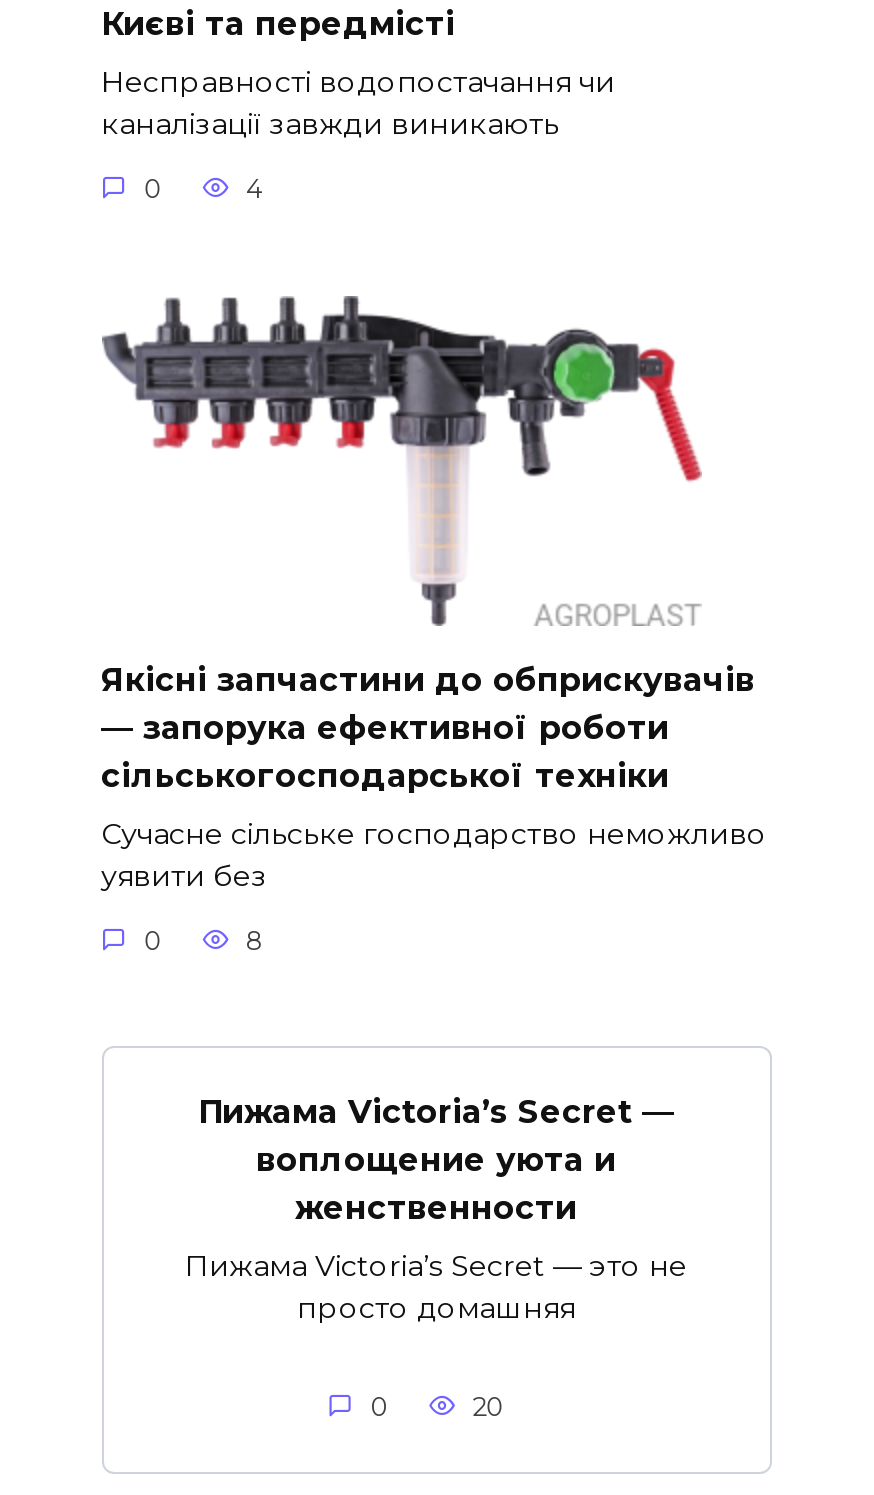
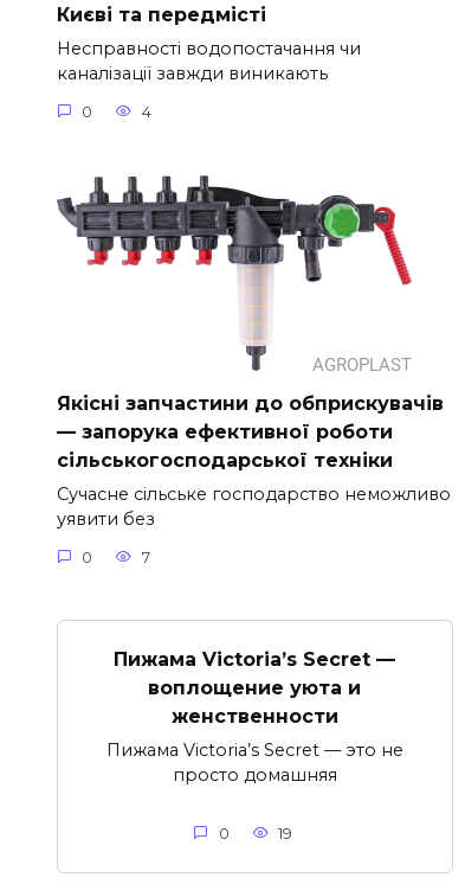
[246,925,264,955] 8 -> [142,548,150,566] 7
[472,1391,504,1421] 20 -> [278,824,292,842] 19

